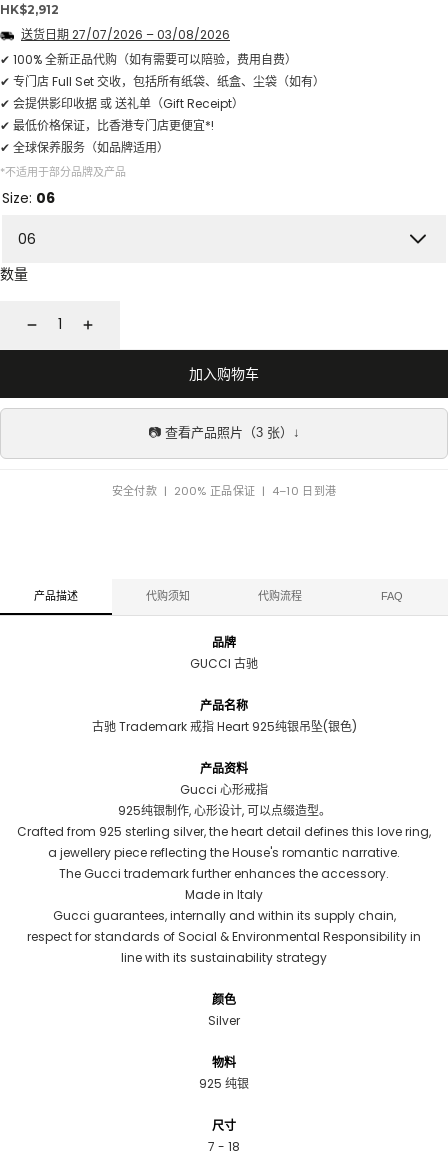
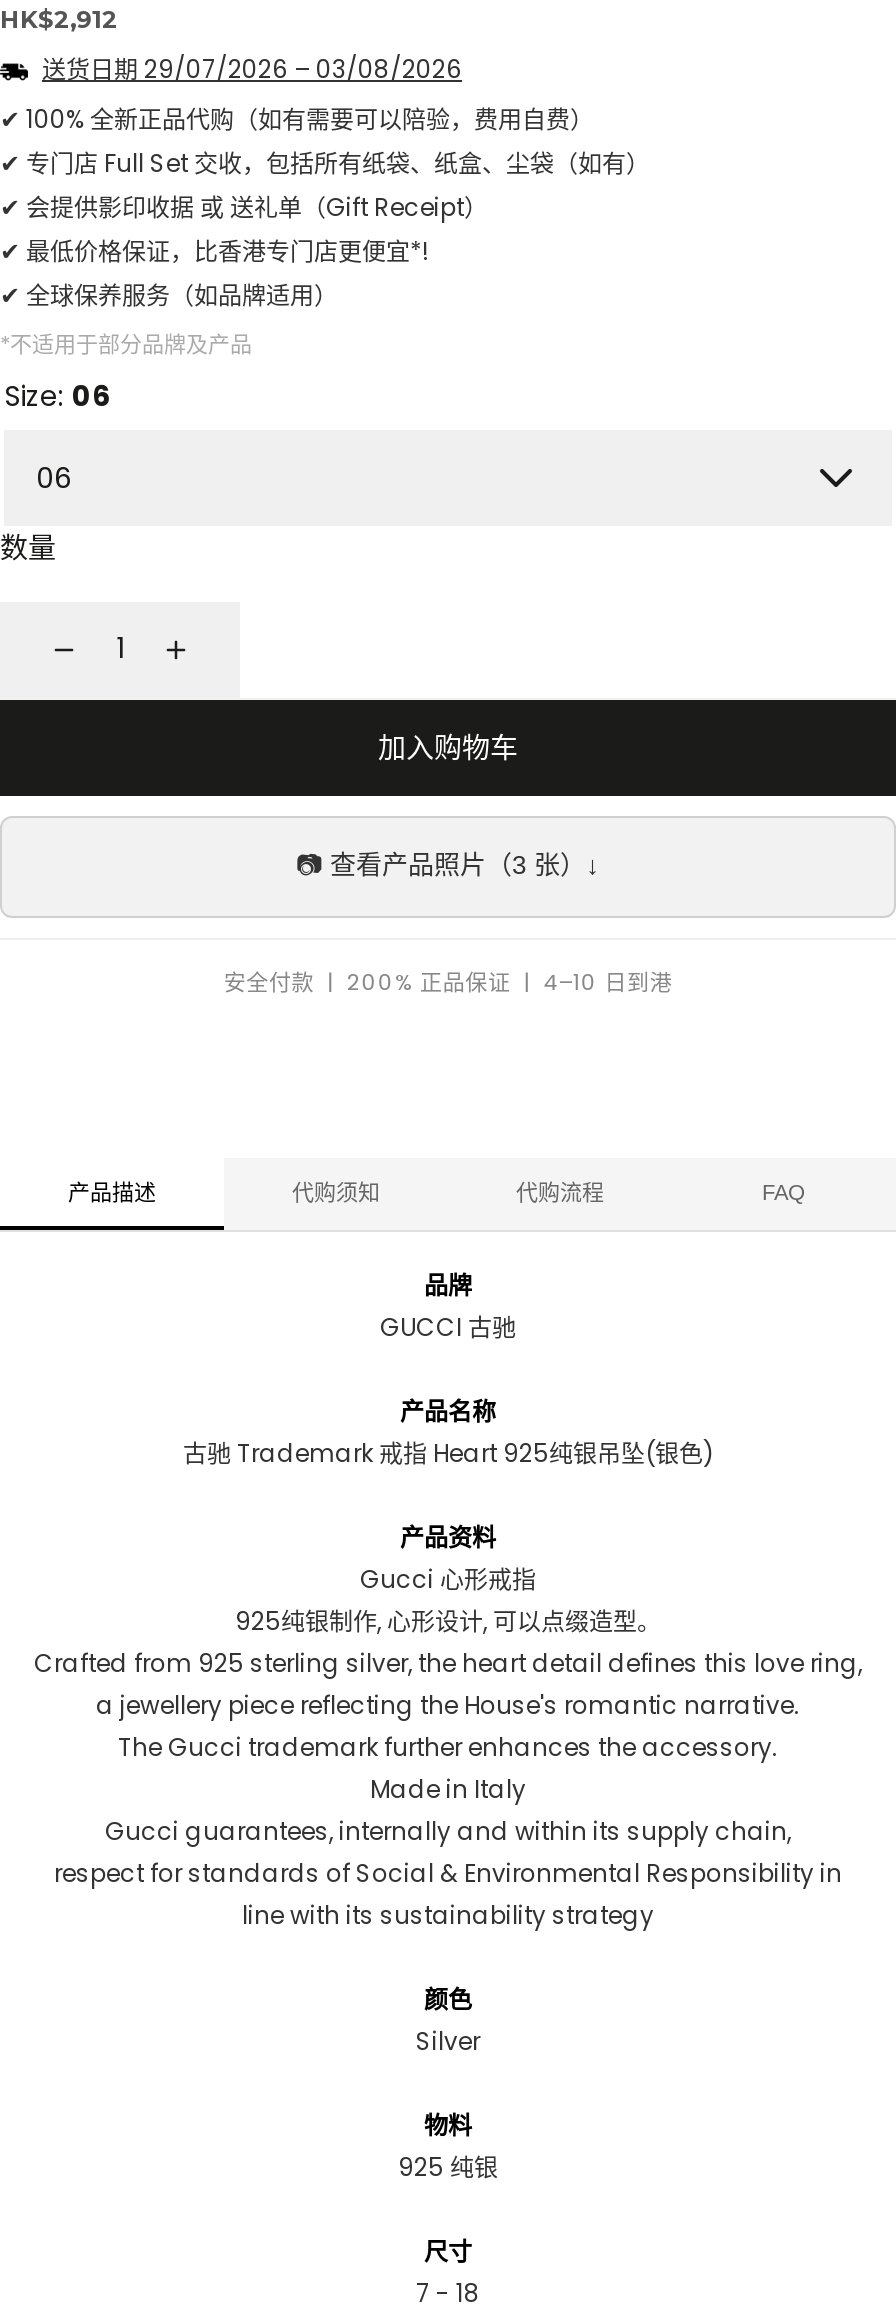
[21,26,230,43] 送货日期27/07/2026 – 03/08/2026 -> [42,52,462,86] 送货日期29/07/2026 – 03/08/2026

